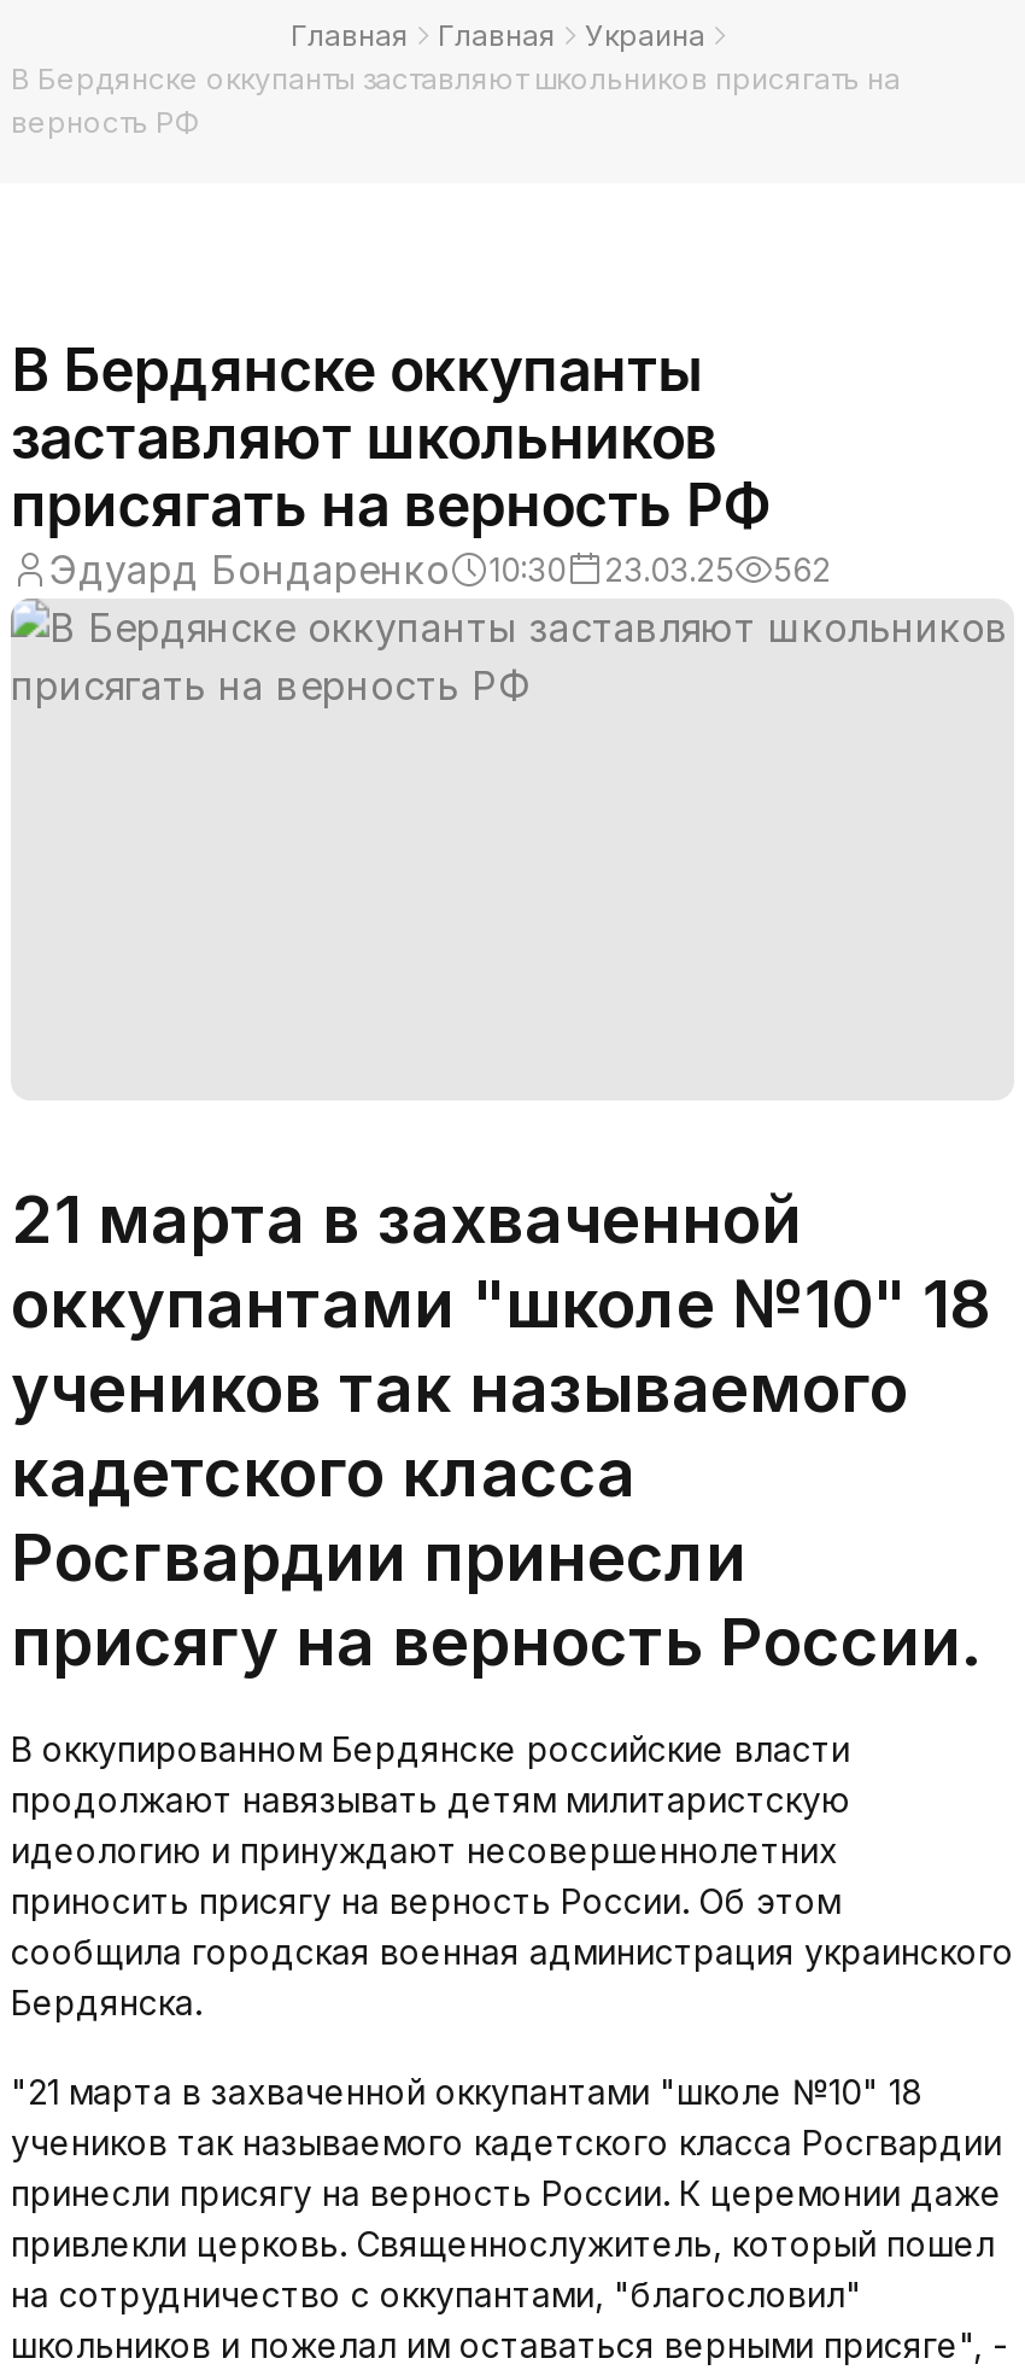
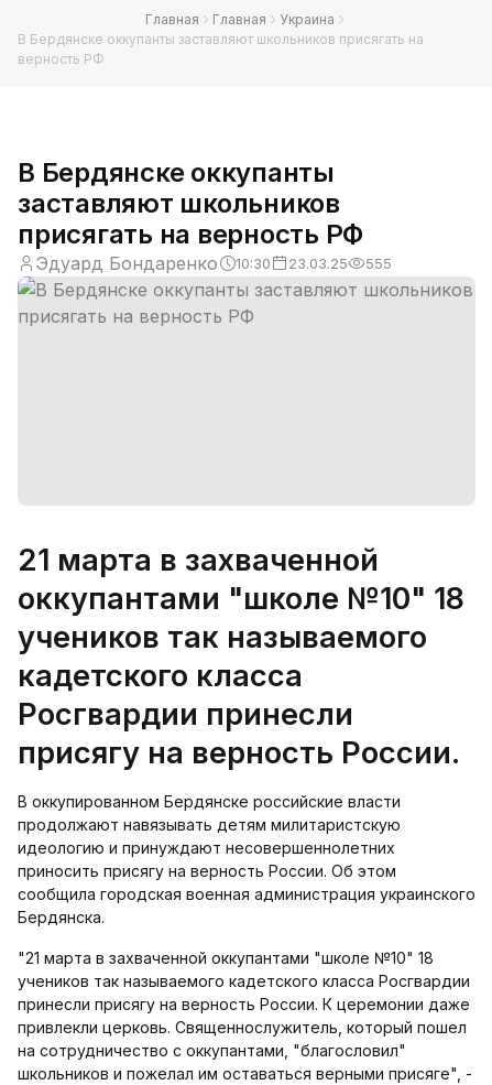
[49,545,831,594] Эдуард Бондаренко 10:30 23.03.25 562 -> [35,252,392,274] Эдуард Бондаренко 10:30 23.03.25 555

